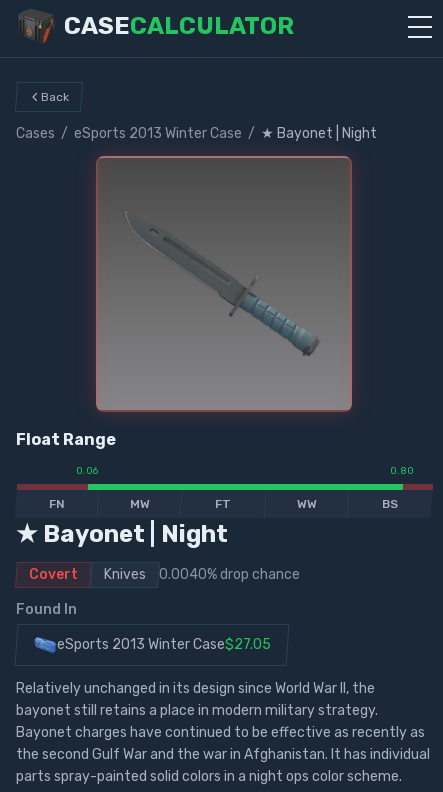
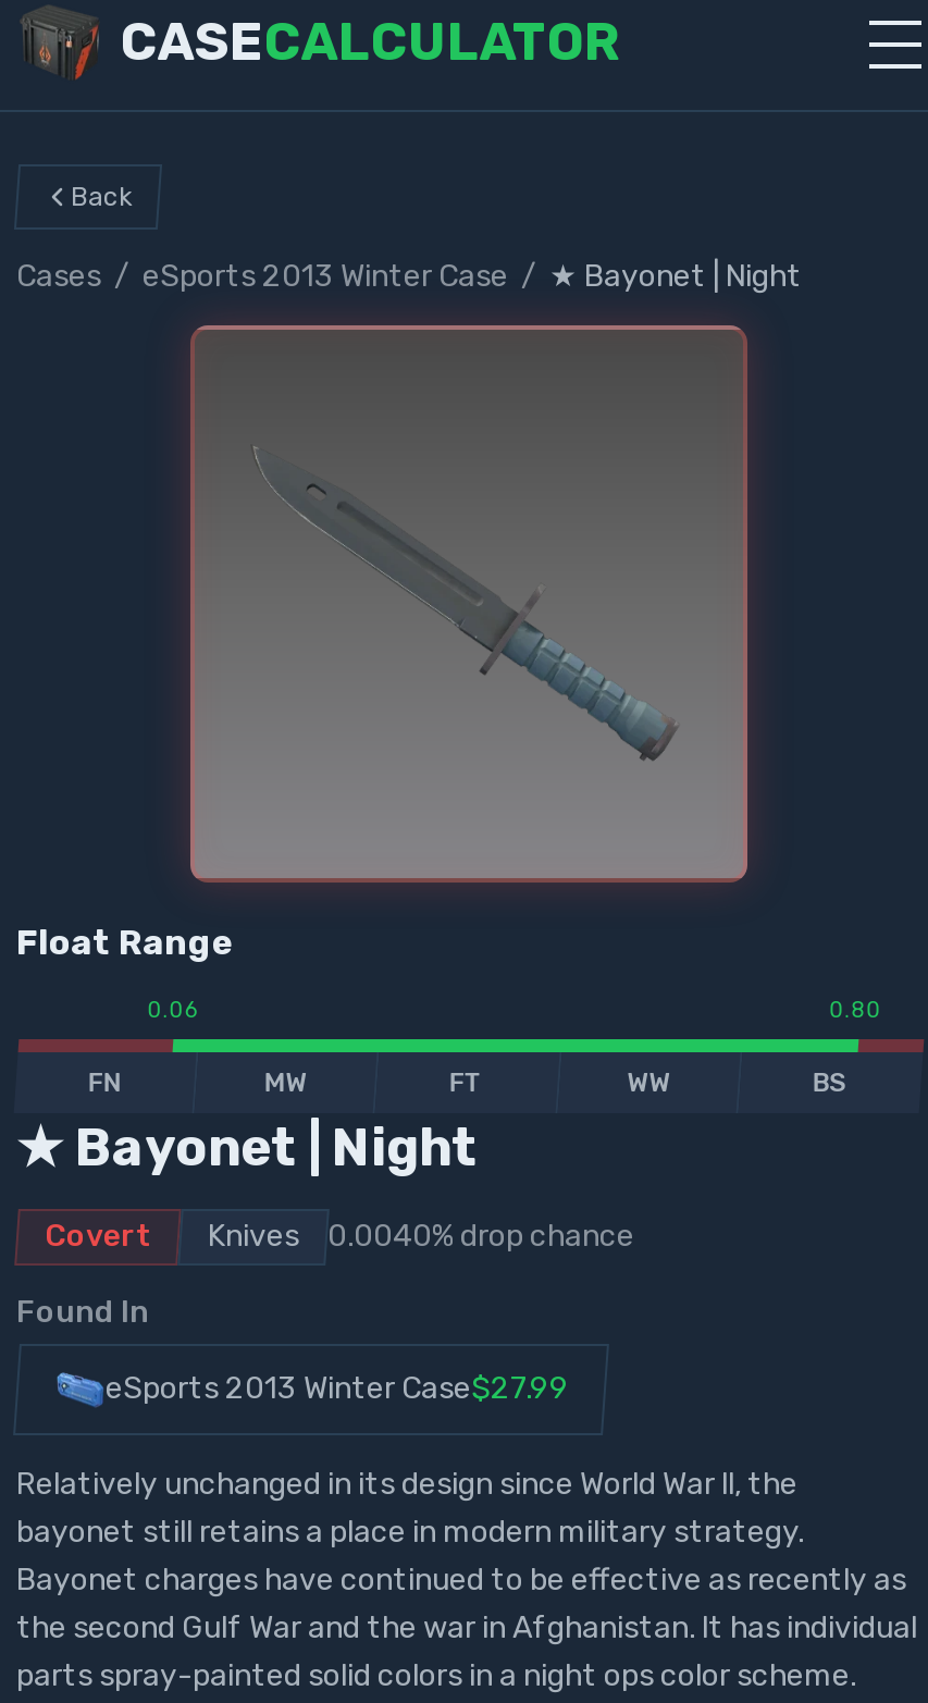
[57,636,271,653] eSports 2013 Winter Case$27.05 -> [106,1370,569,1407] eSports 2013 Winter Case$27.99

